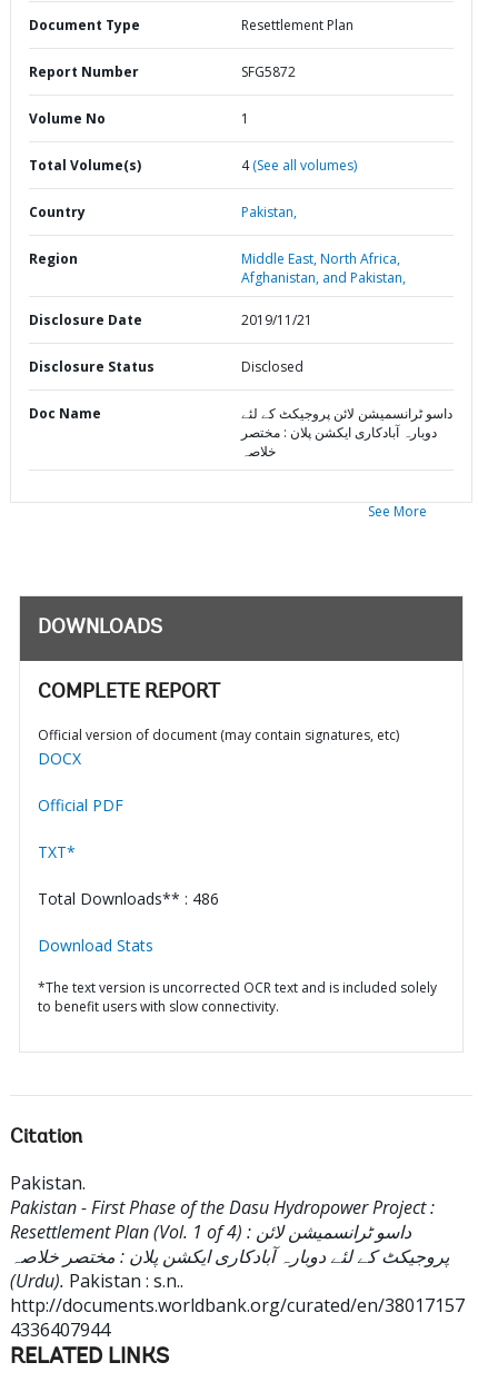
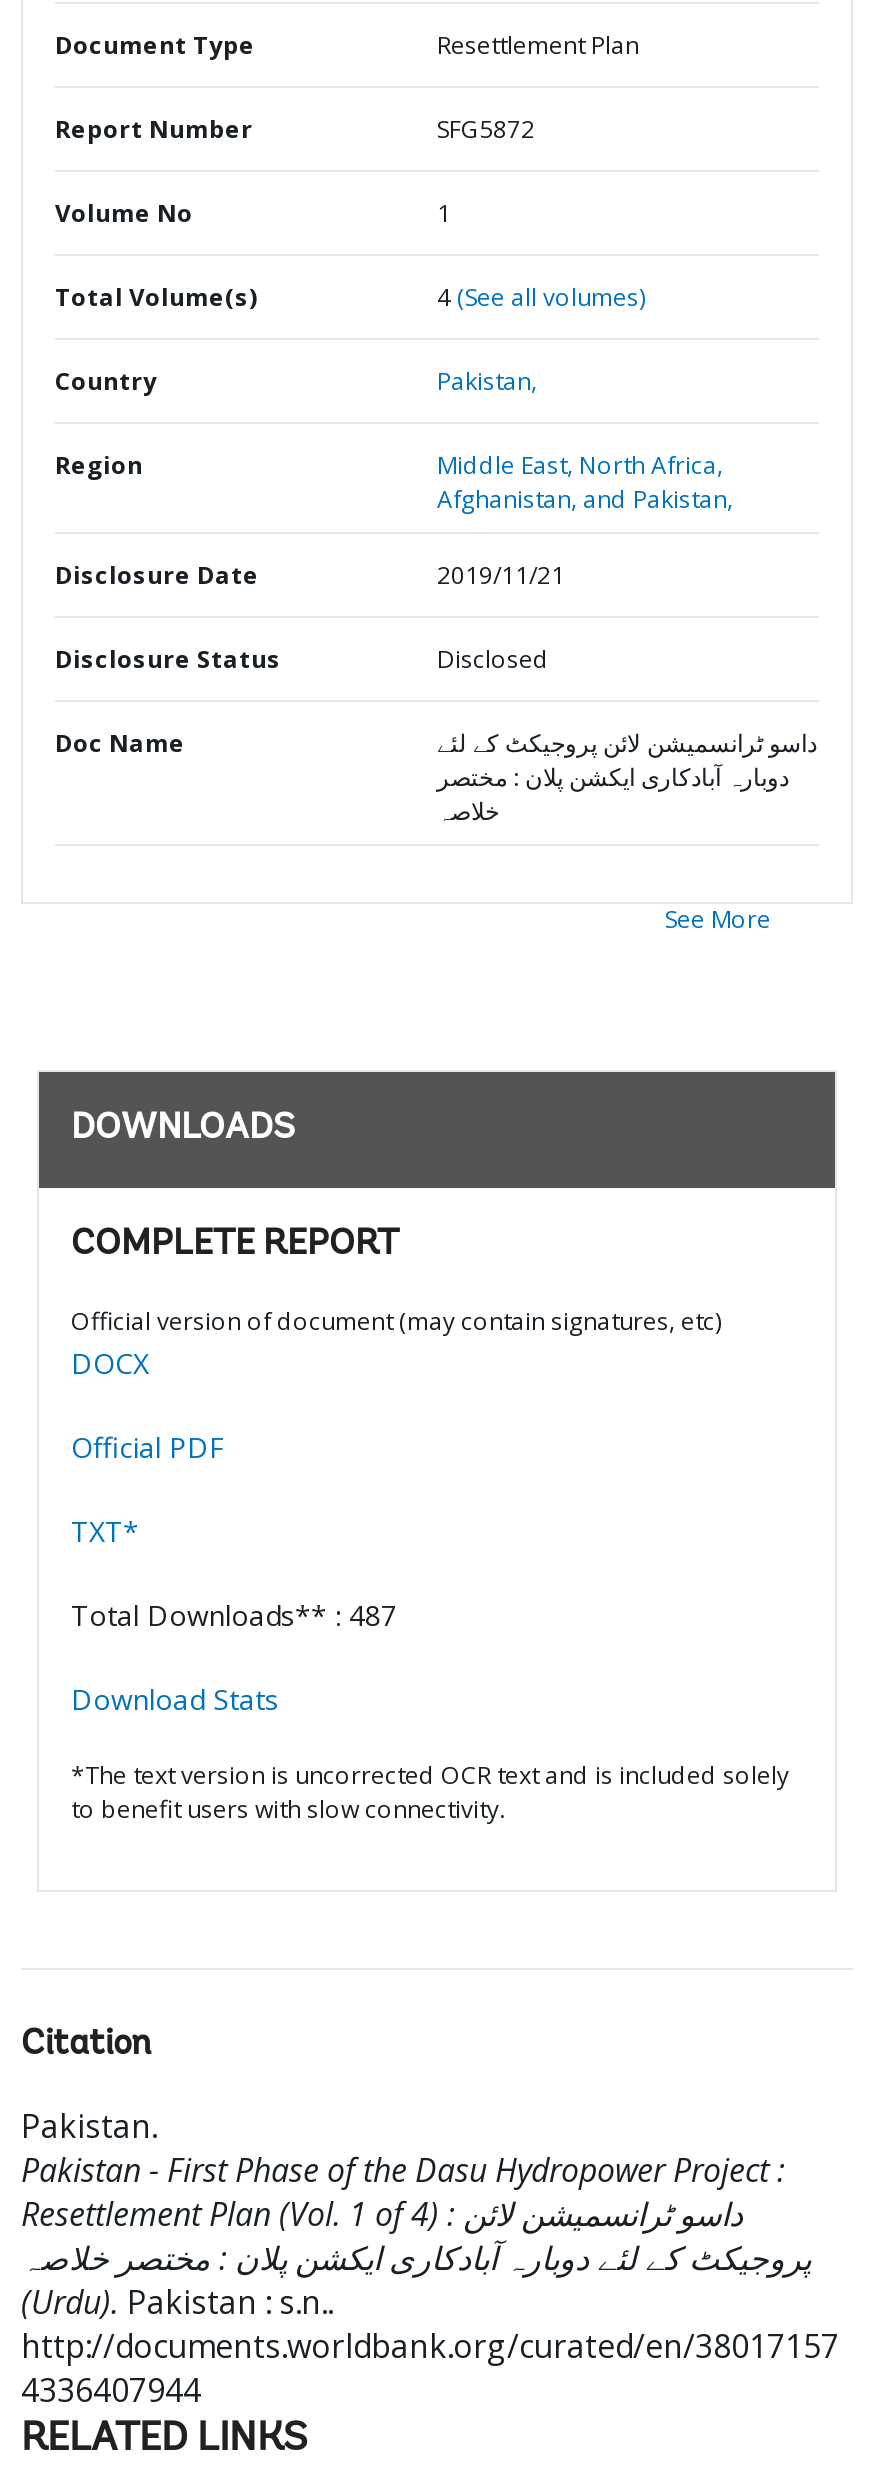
[38,888,219,909] Total Downloads** : 486 -> [71,1596,397,1634] Total Downloads** : 487

